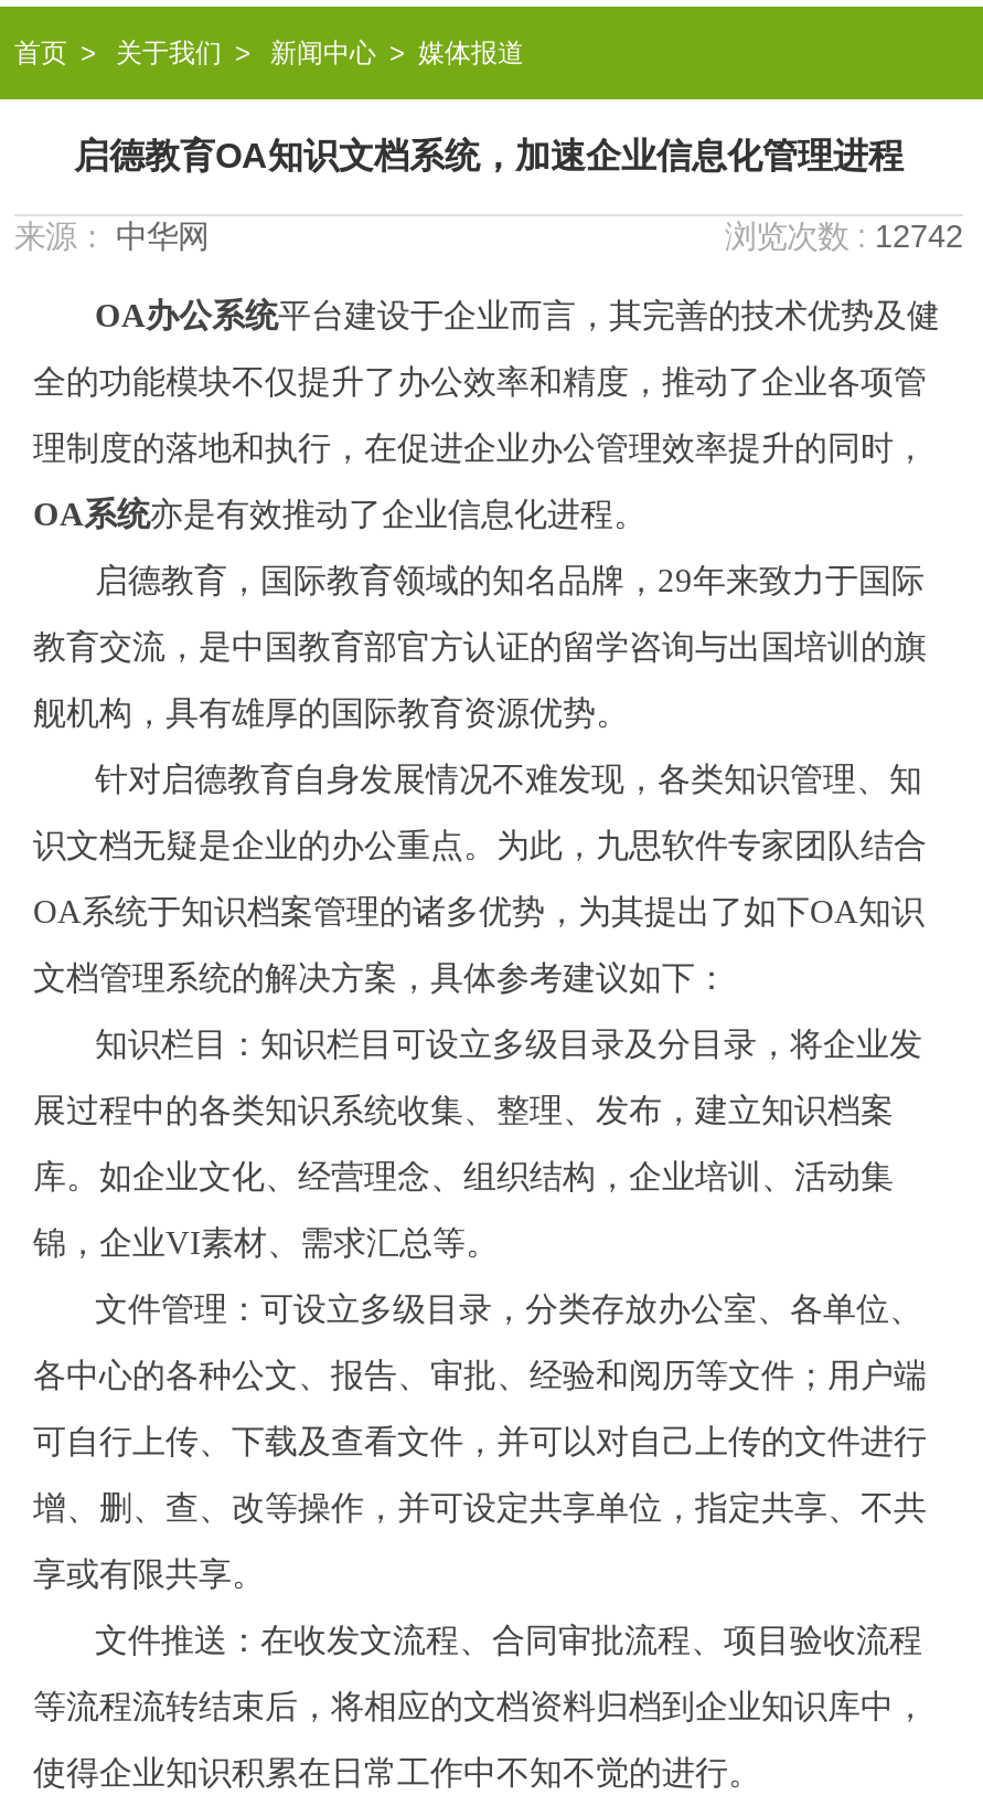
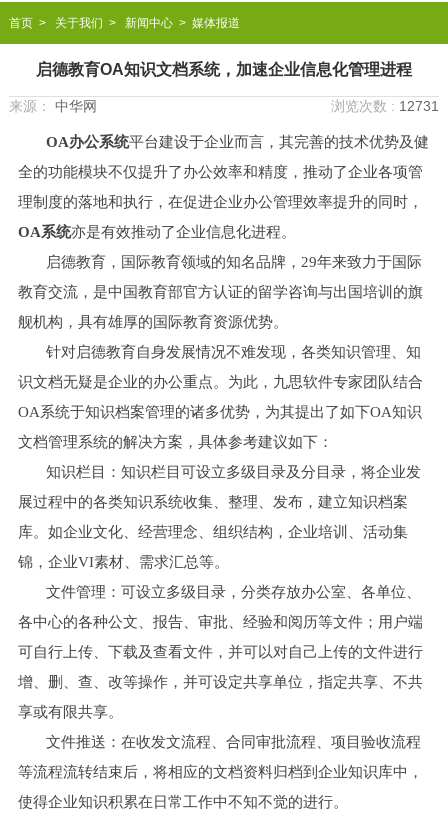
[725,218,963,254] 浏览次数 : 12742 -> [331,98,439,114] 浏览次数 : 12731

